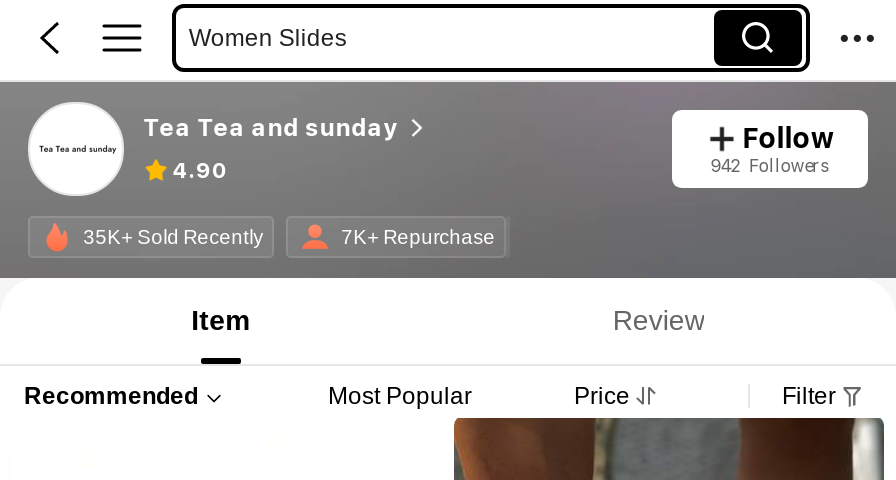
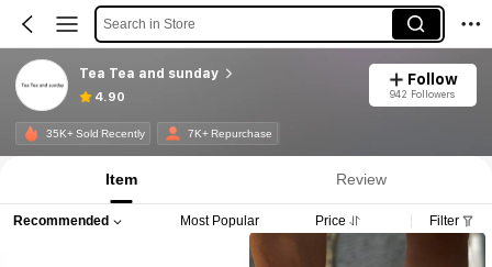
[224,24,368,52] Men Slippers -> [103,16,195,31] Search in Store

